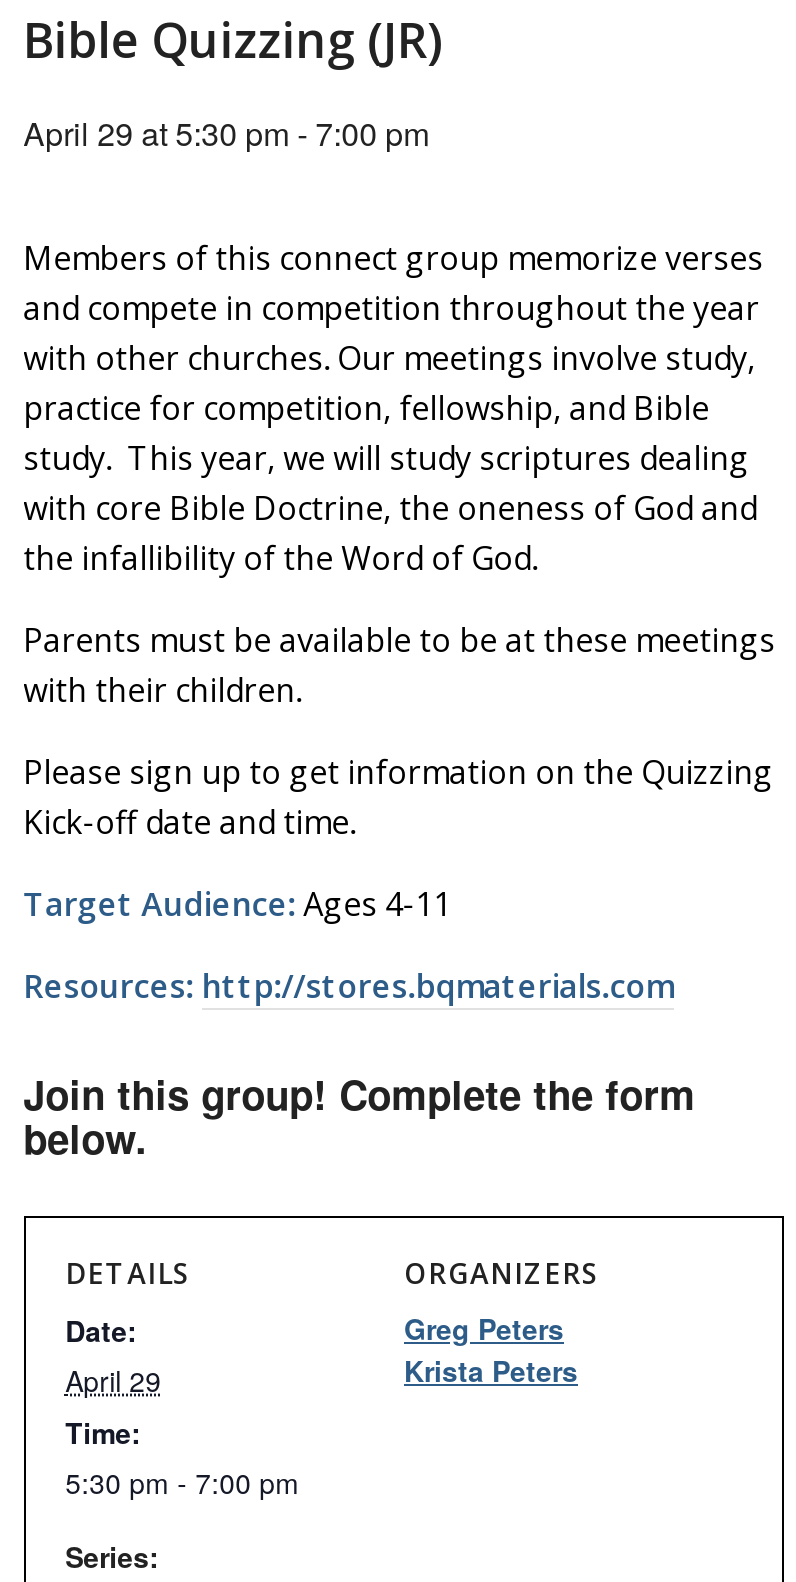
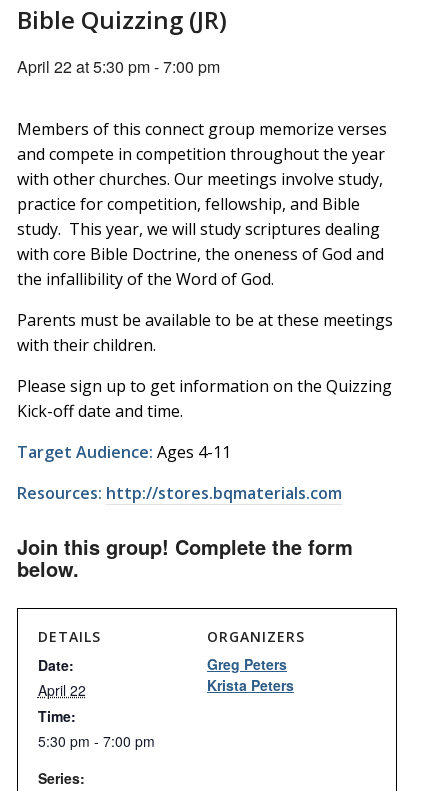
[23,110,429,156] April 29 at 5:30 pm - 7:00 pm -> [17,55,220,78] April 22 at 5:30 pm - 7:00 pm
[65,1360,161,1400] April 29 -> [38,680,86,700] April 22

